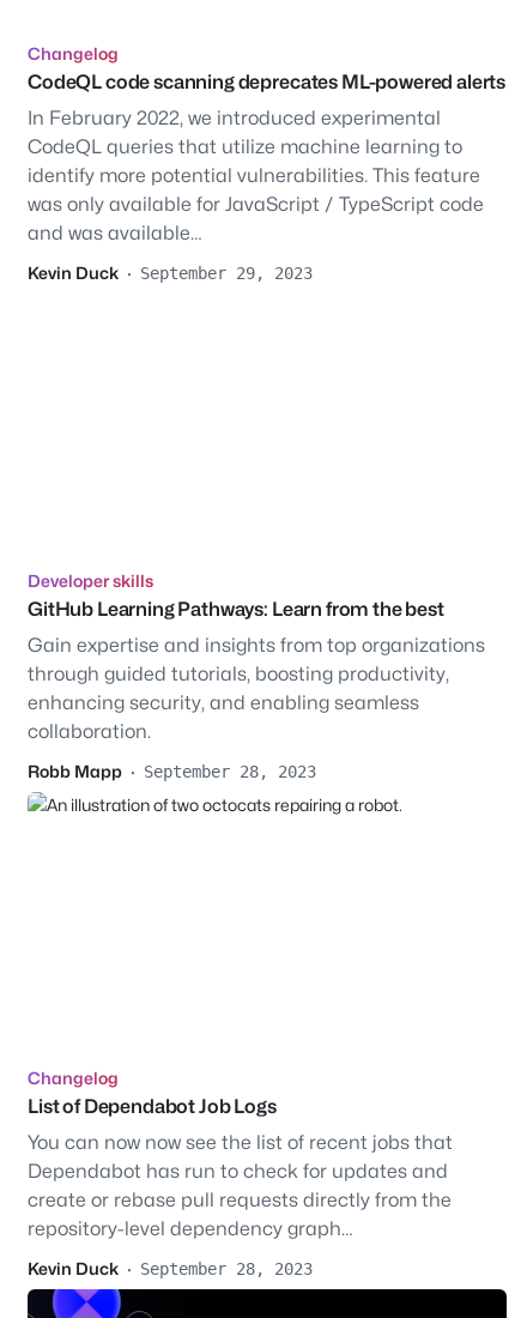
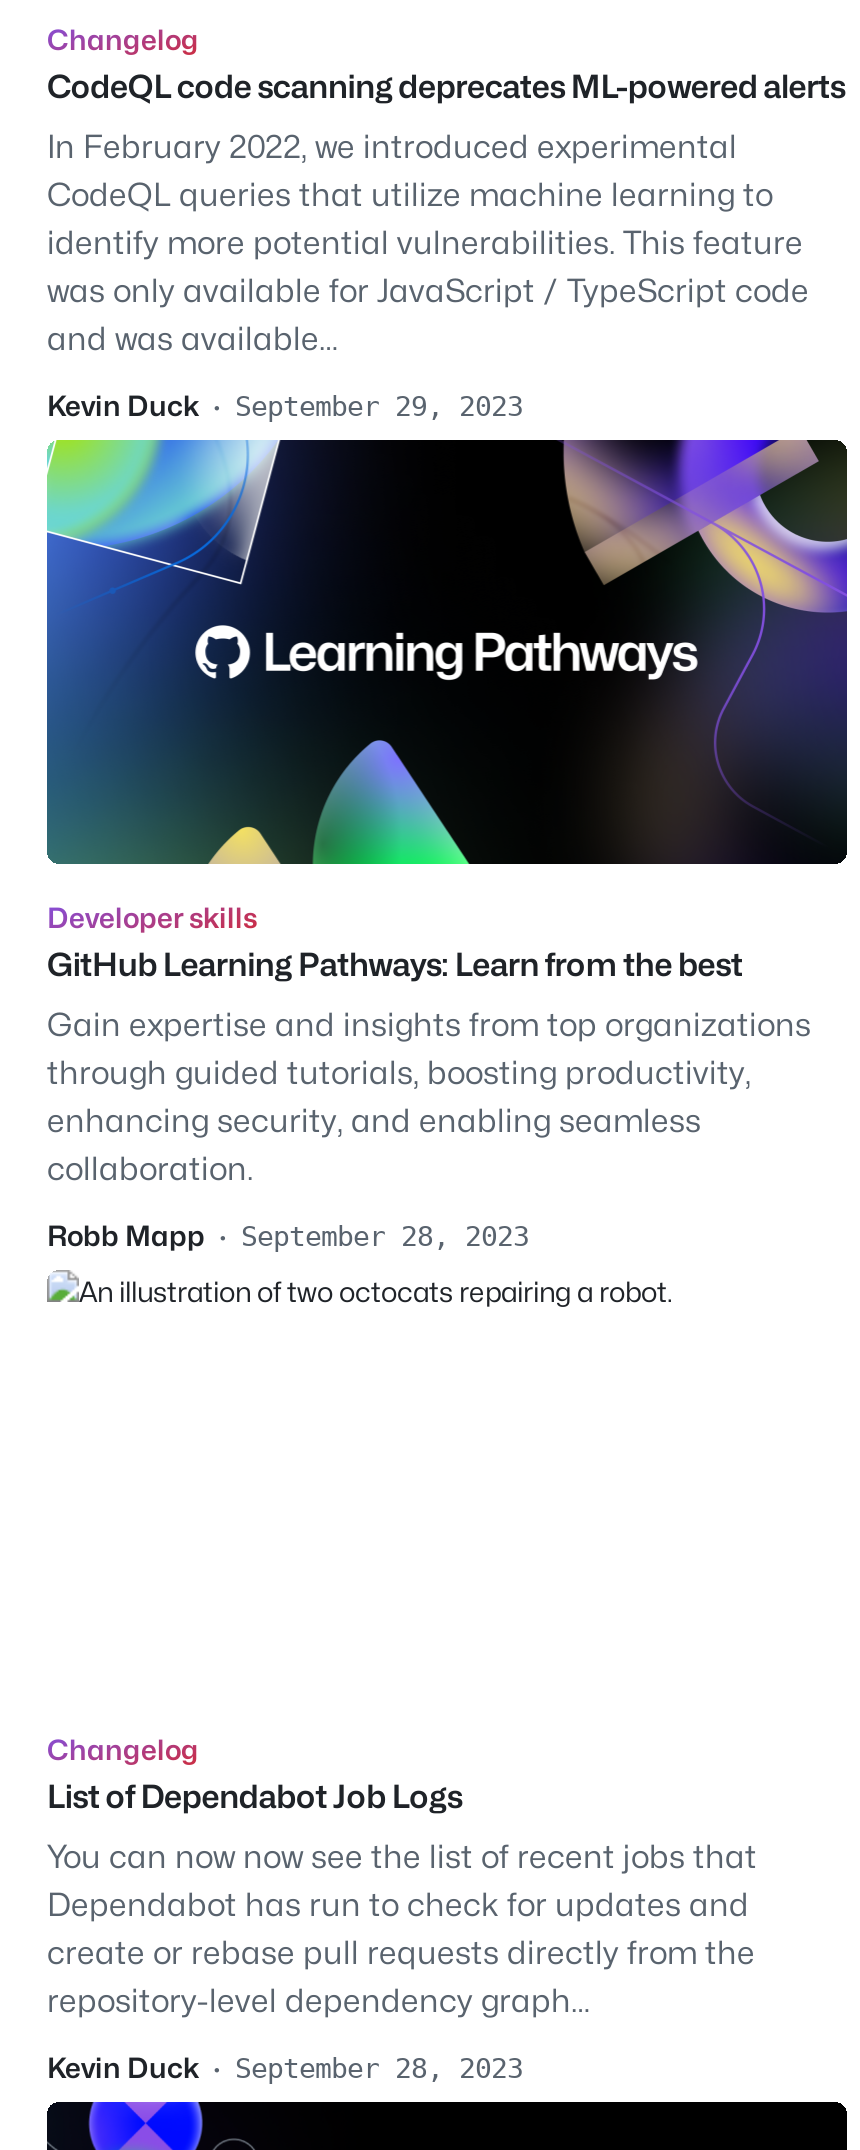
none -> [45,438,849,866] [image]

